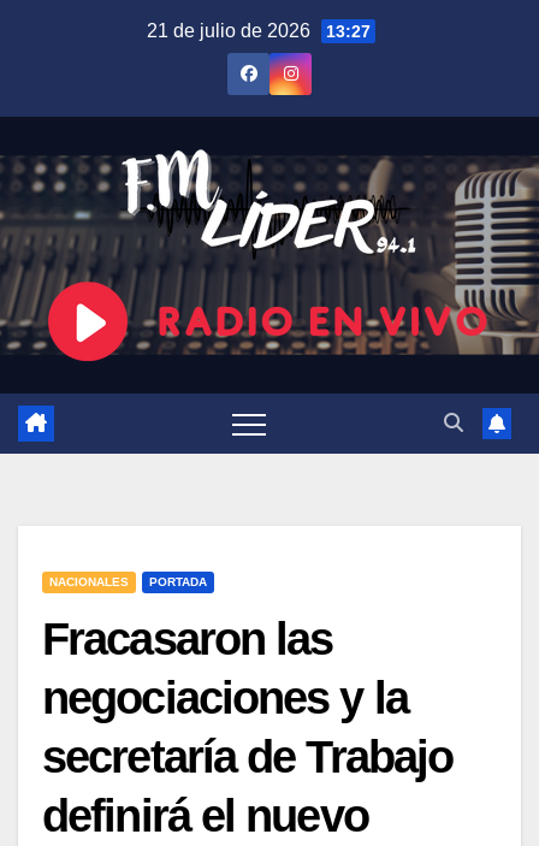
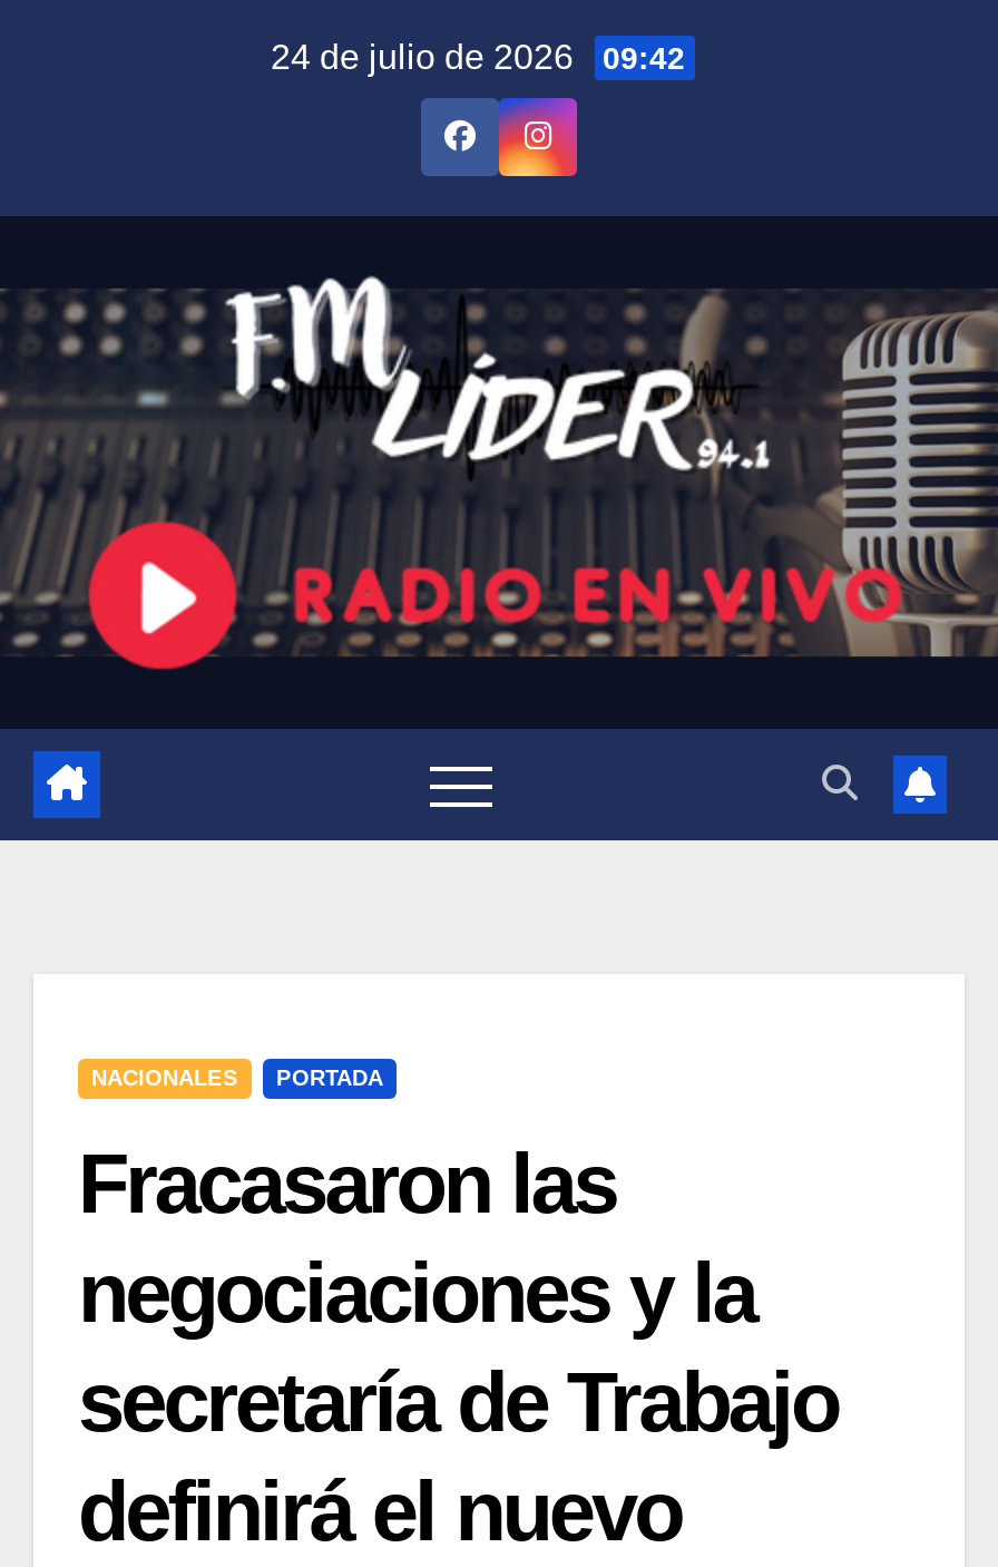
[146,20,370,41] 21 de julio de 2026 13:27 -> [271,38,685,76] 24 de julio de 2026 09:42

